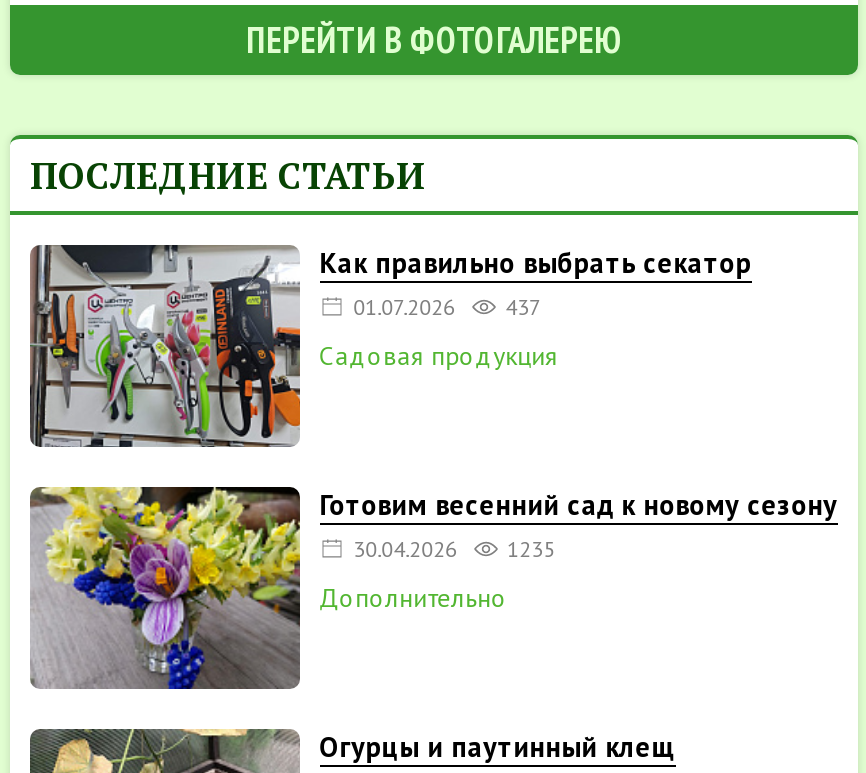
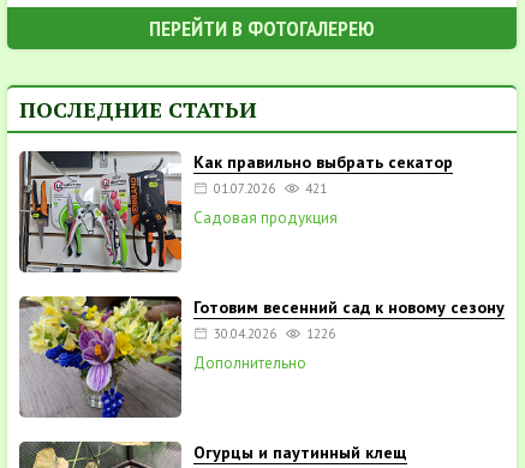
[353,293,541,321] 01.07.2026 437 -> [213,180,326,197] 01.07.2026 421
[353,535,555,563] 30.04.2026 1235 -> [213,325,335,342] 30.04.2026 1226

